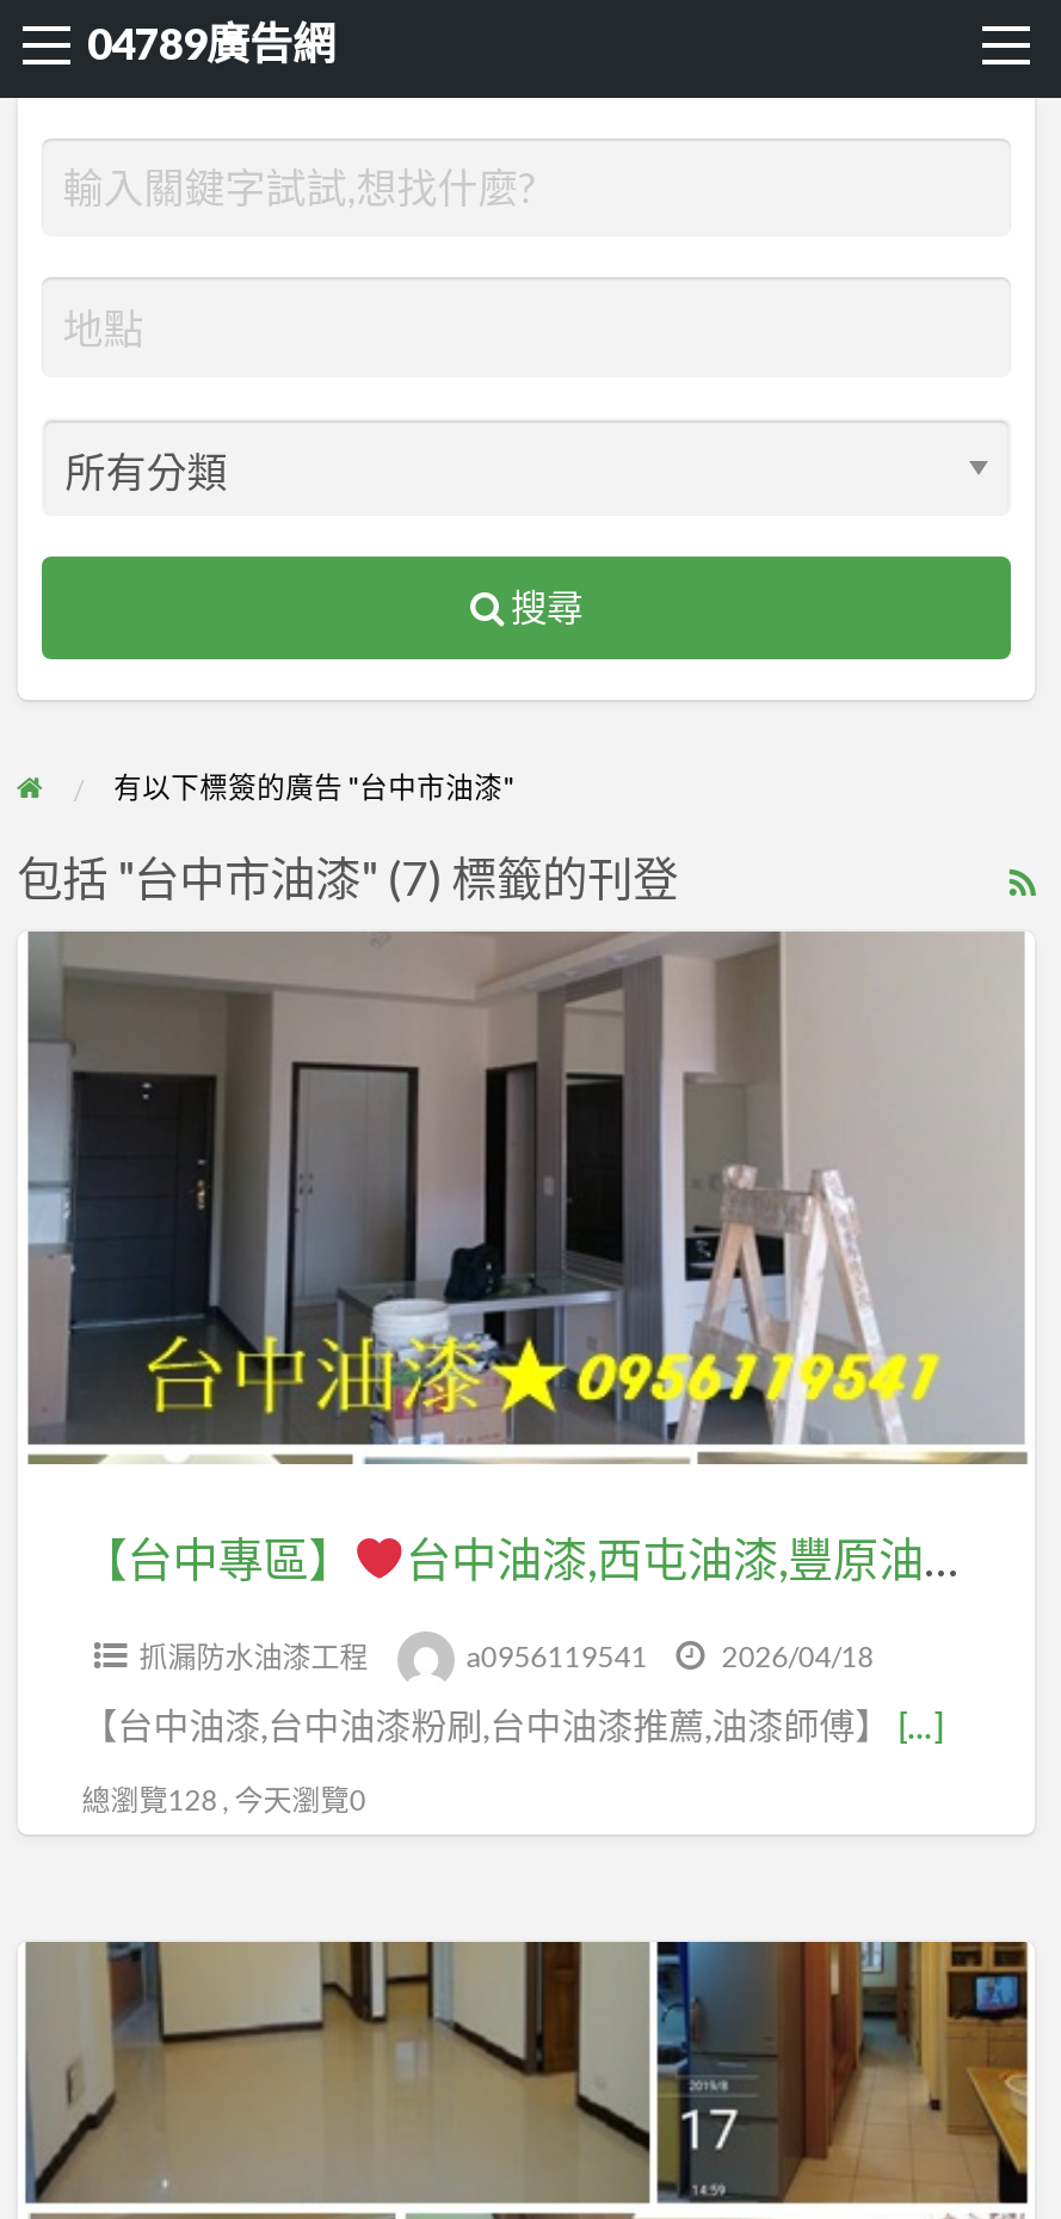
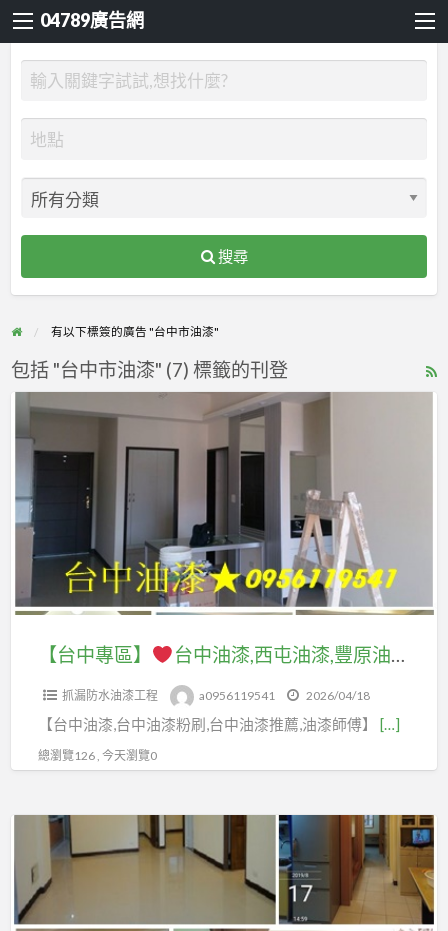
[82,1781,366,1817] 總瀏覽128 , 今天瀏覽0 -> [38,748,157,763] 總瀏覽126 , 今天瀏覽0

